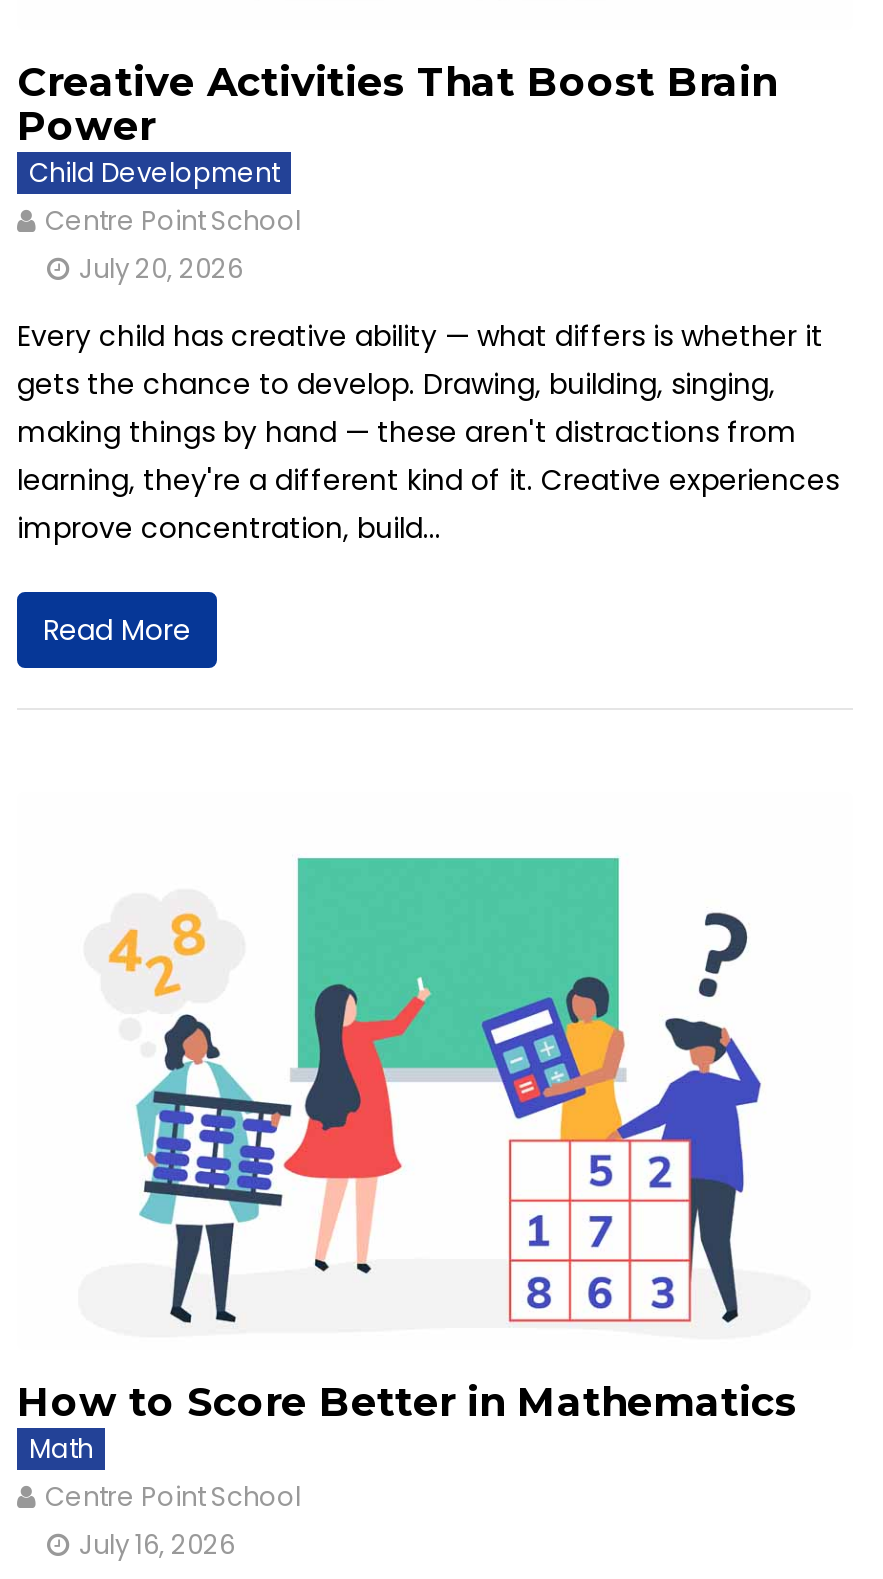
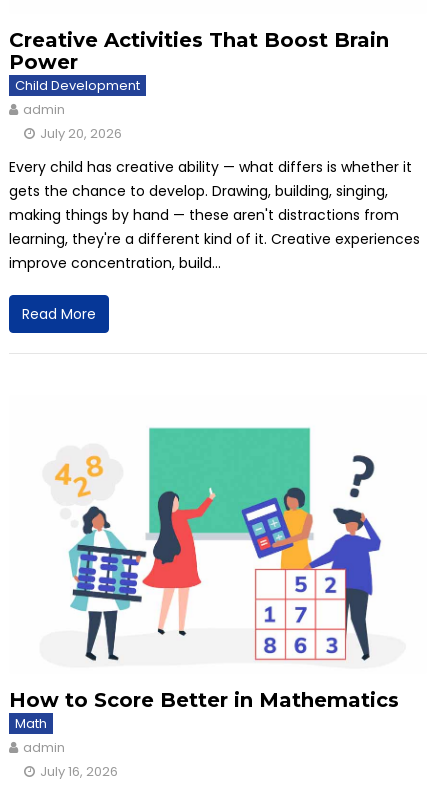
[45,203,301,241] Centre Point School -> [23,100,65,119] admin
[45,1478,301,1516] Centre Point School -> [23,738,65,757] admin

